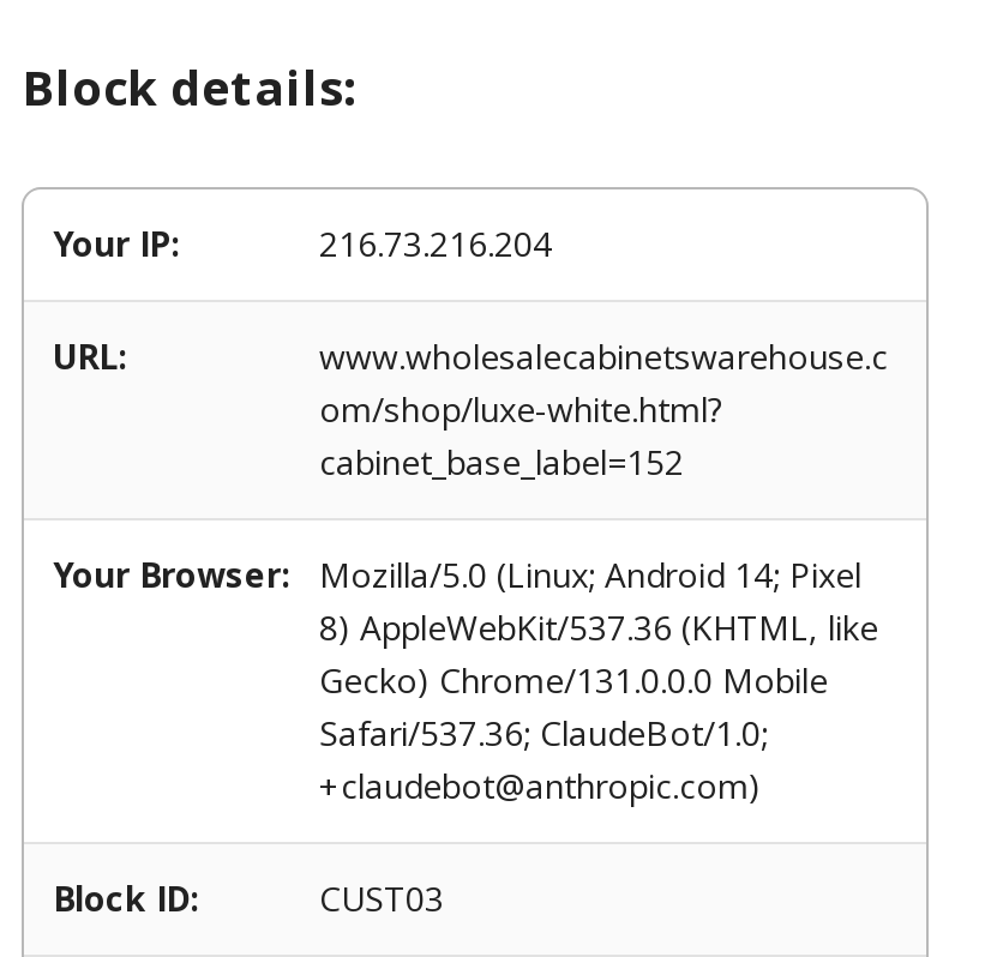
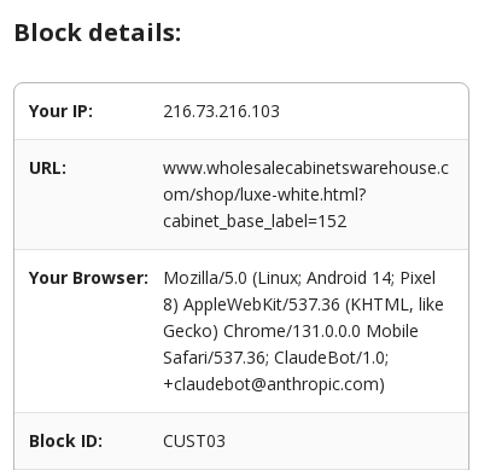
[319,221,552,266] 216.73.216.204 -> [163,99,280,122] 216.73.216.103

